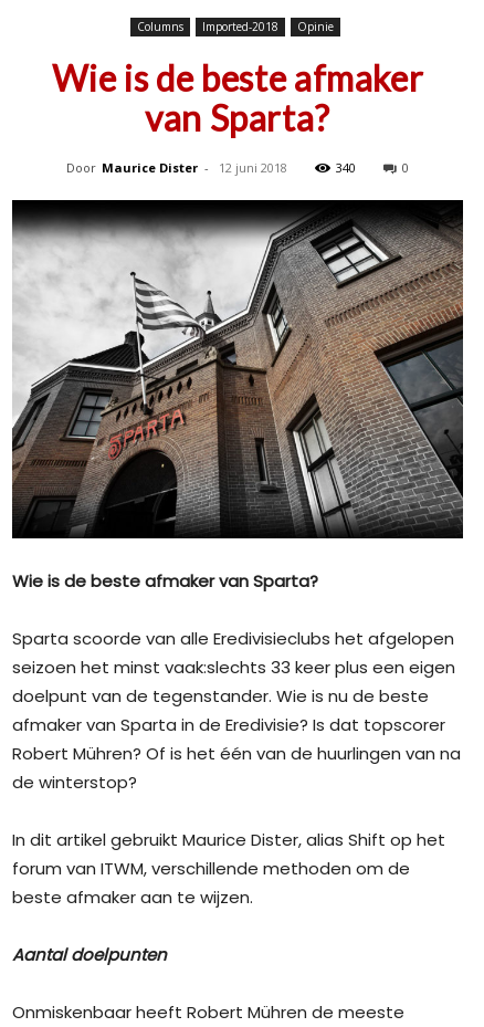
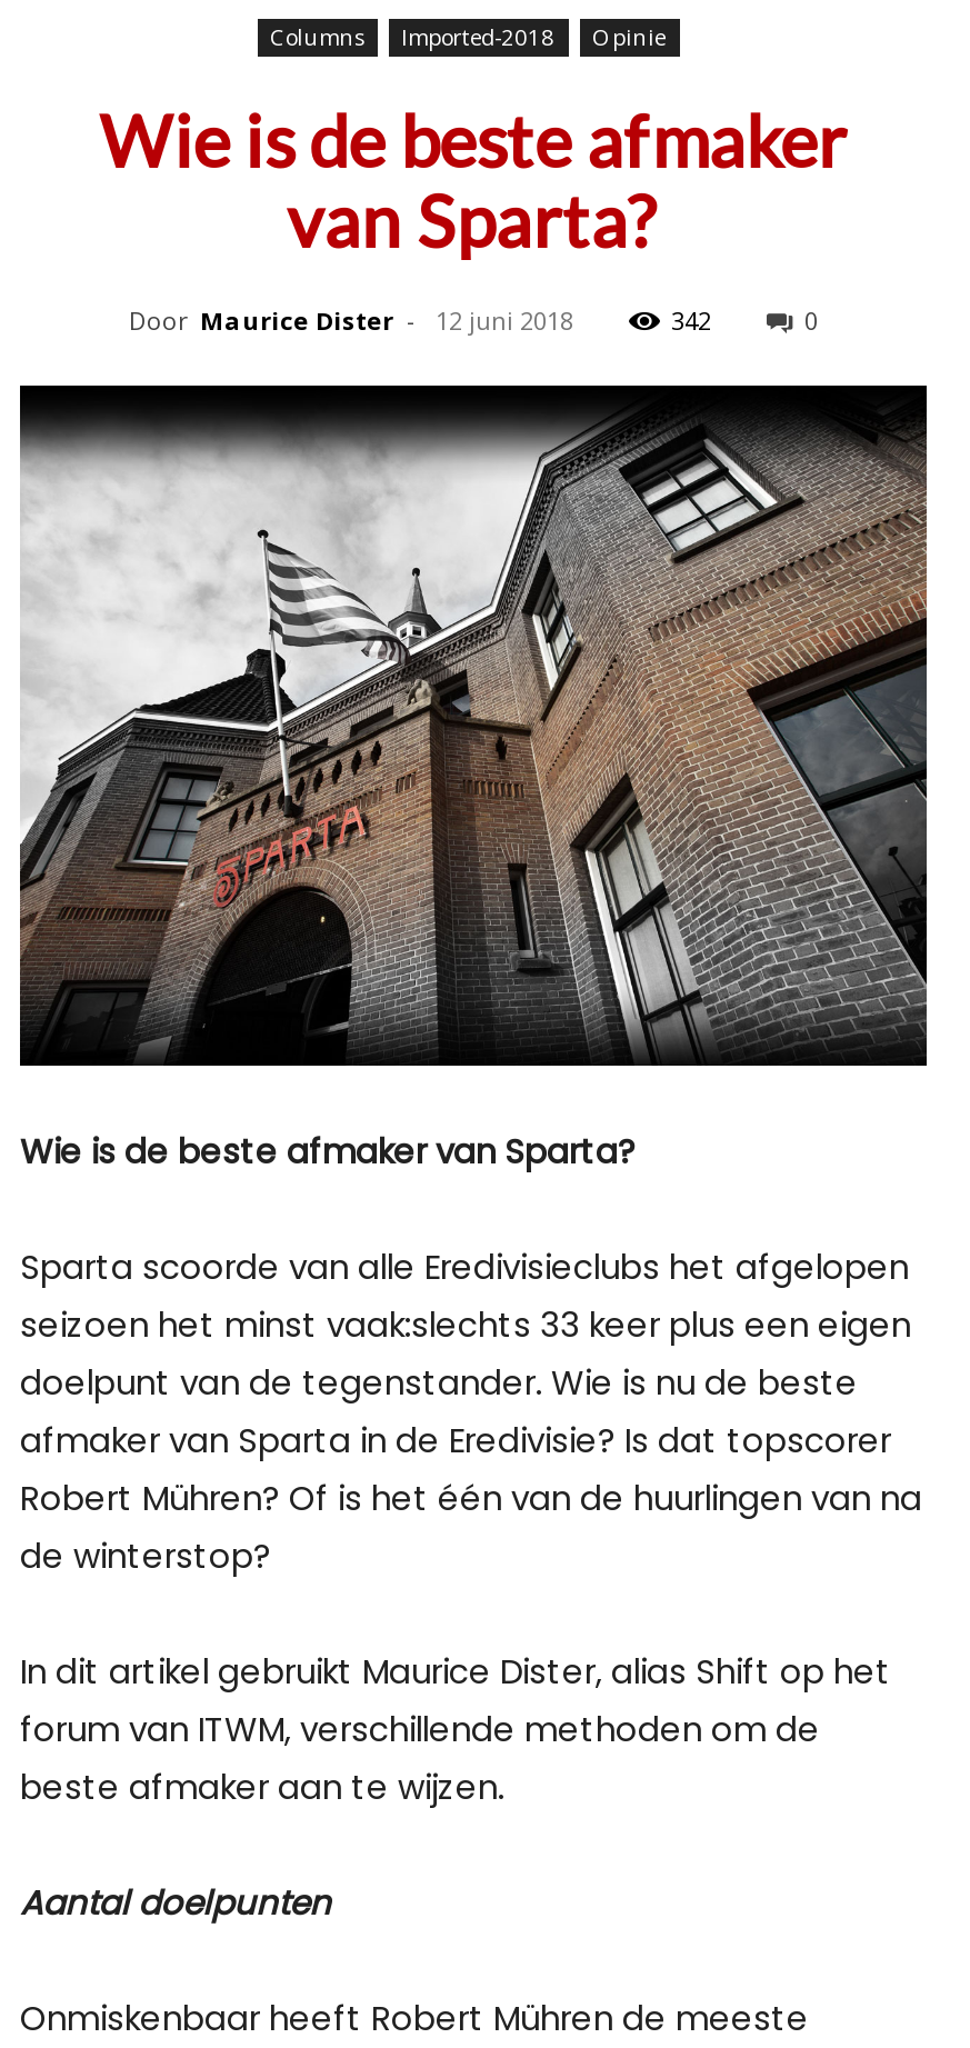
[336,159,356,176] 340 -> [671,303,711,337] 342

